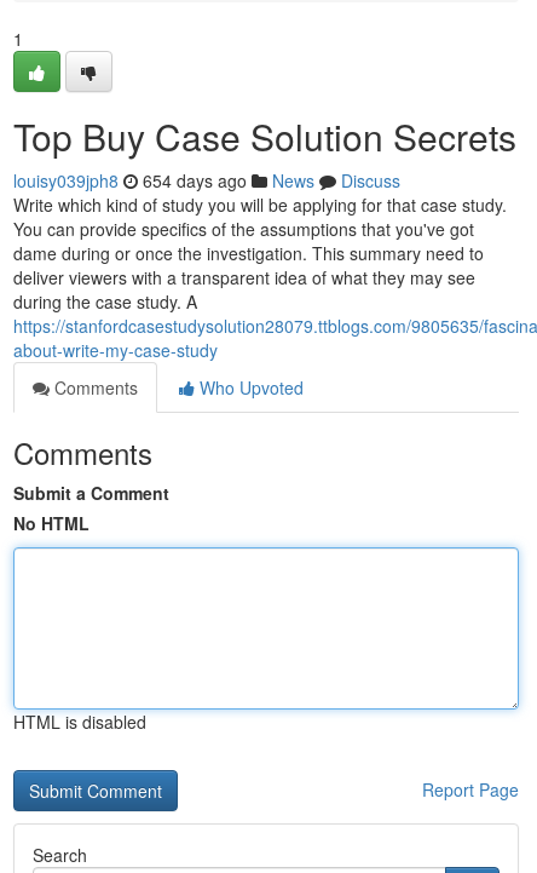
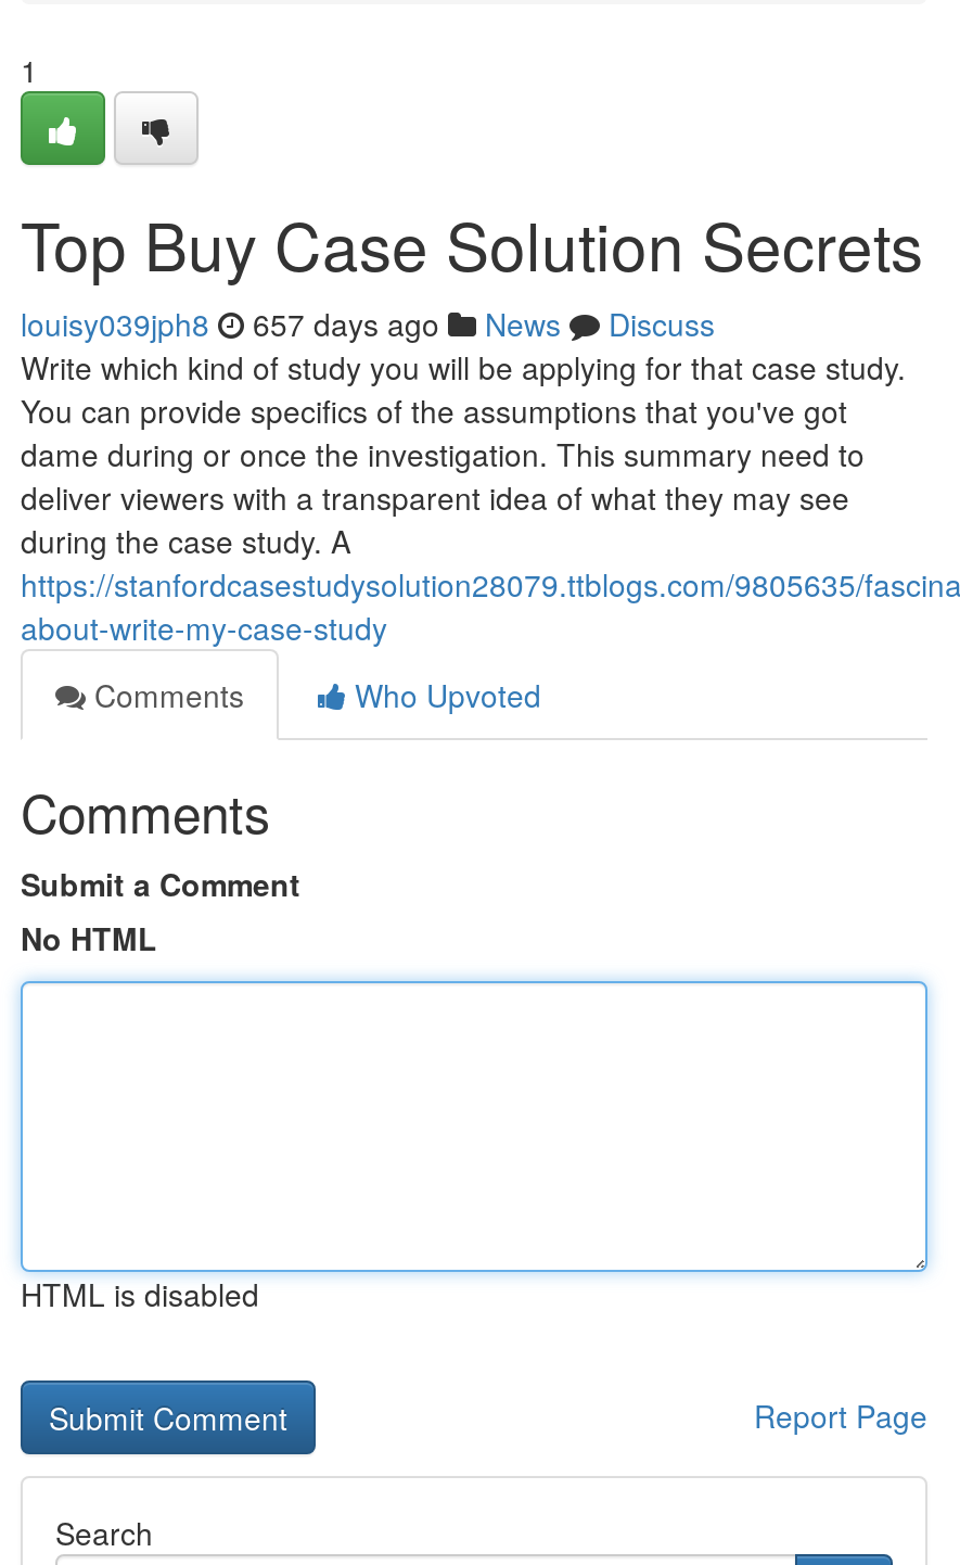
[13,168,400,193] louisy039jph8 654 days ago News Discuss -> [21,302,715,345] louisy039jph8 657 days ago News Discuss

